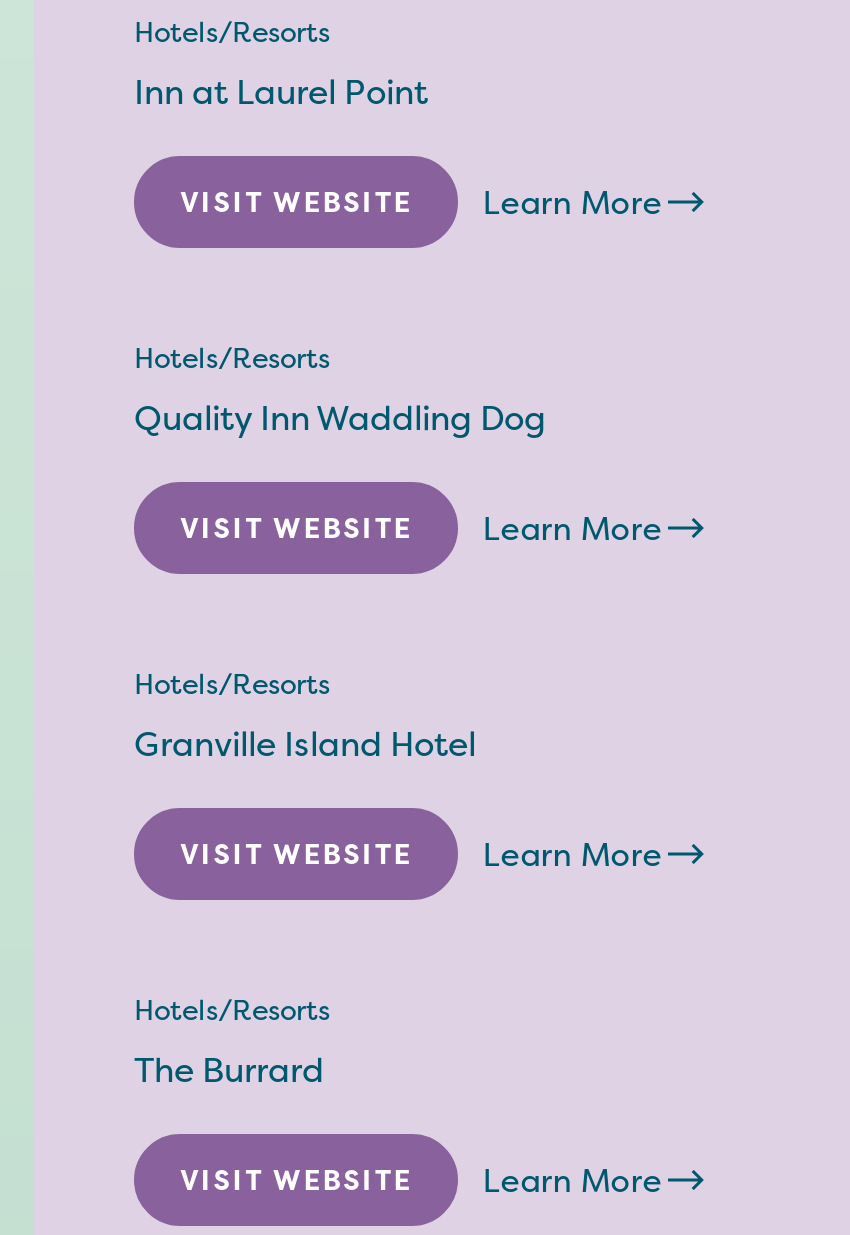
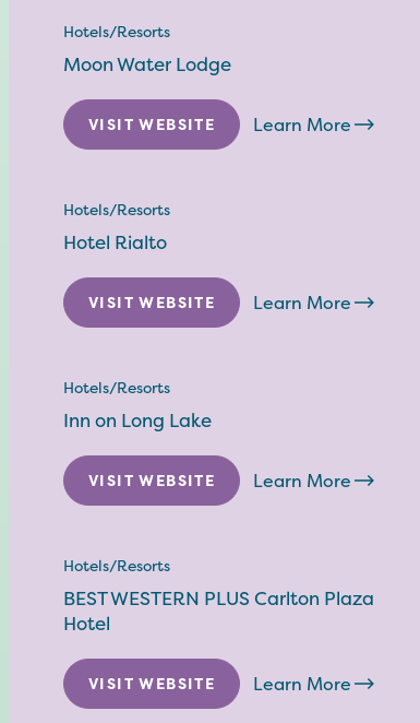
[134,68,428,114] Inn at Laurel Point -> [63,51,231,76] Moon Water Lodge
[134,394,546,440] Quality Inn Waddling Dog -> [63,229,167,254] Hotel Rialto
[134,720,476,766] Granville Island Hotel -> [63,407,212,432] Inn on Long Lake
[134,1046,324,1092] The Burrard -> [63,585,374,636] BEST WESTERN PLUS Carlton Plaza | Hotel

